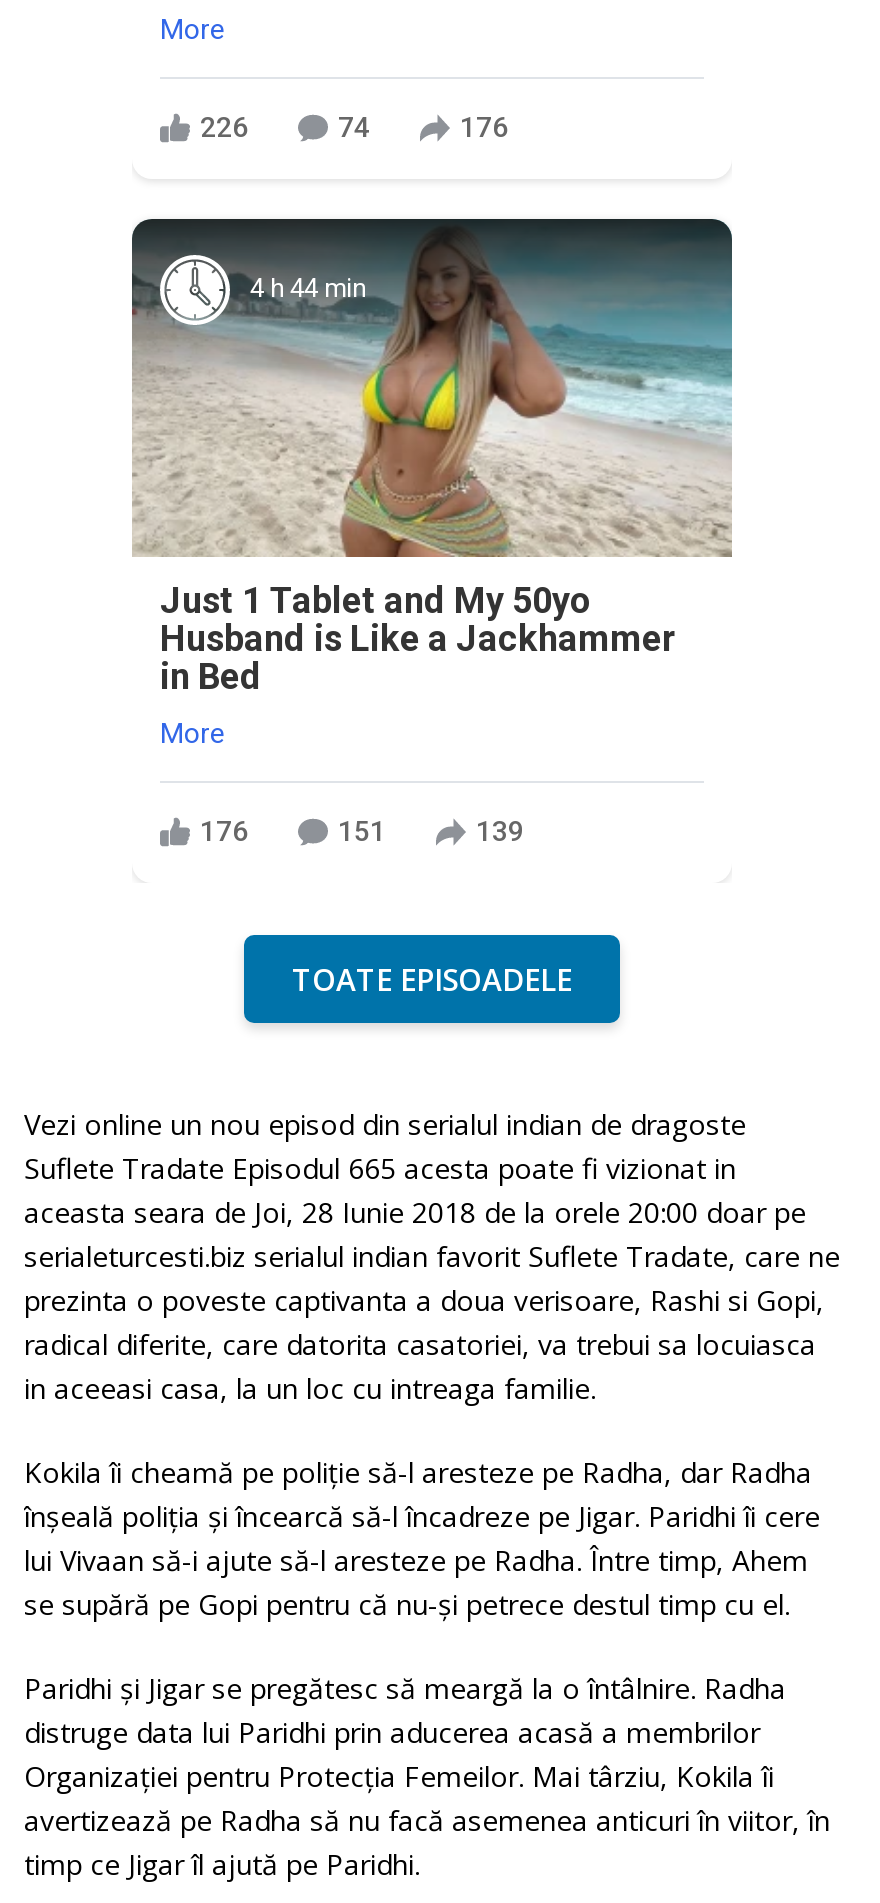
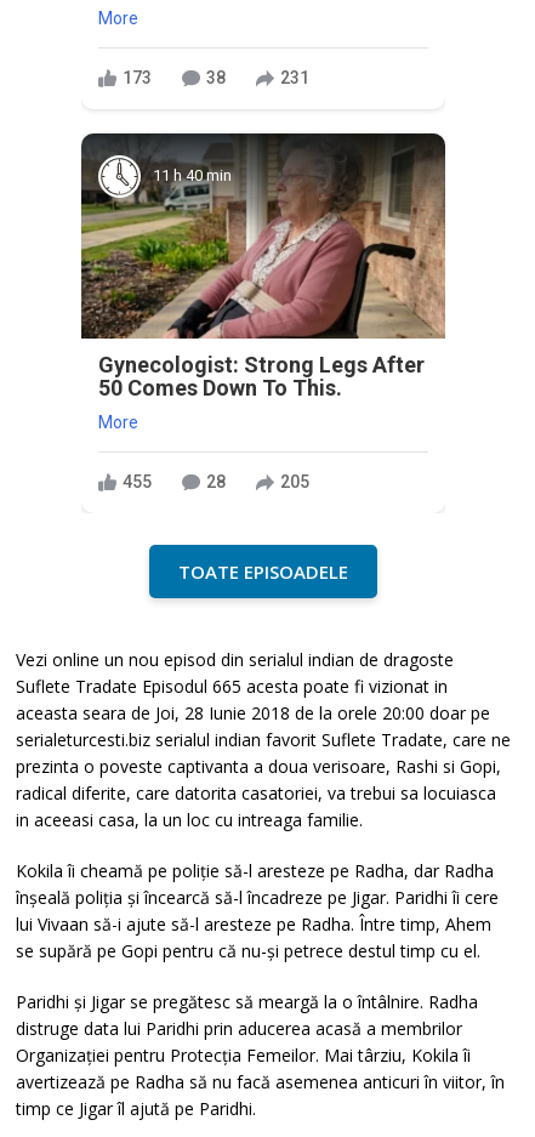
[200,111,508,143] 226 | 74 | 176 -> [123,68,309,88] 173 | 38 | 231
[132,225,734,559] [image] | 4 h 44 min -> [80,140,445,339] [image] | 11 h 40 min
[160,578,676,696] Just 1 Tablet and My 50yo | Husband is Like a Jackhammer | in Bed -> [98,351,425,400] Gynecologist: Strong Legs After | 50 Comes Down To This.
[200,815,248,847] 176 -> [123,472,152,491] 455
[338,815,386,847] 151 -> [206,472,226,491] 28
[476,815,524,847] 139 -> [280,472,309,491] 205

